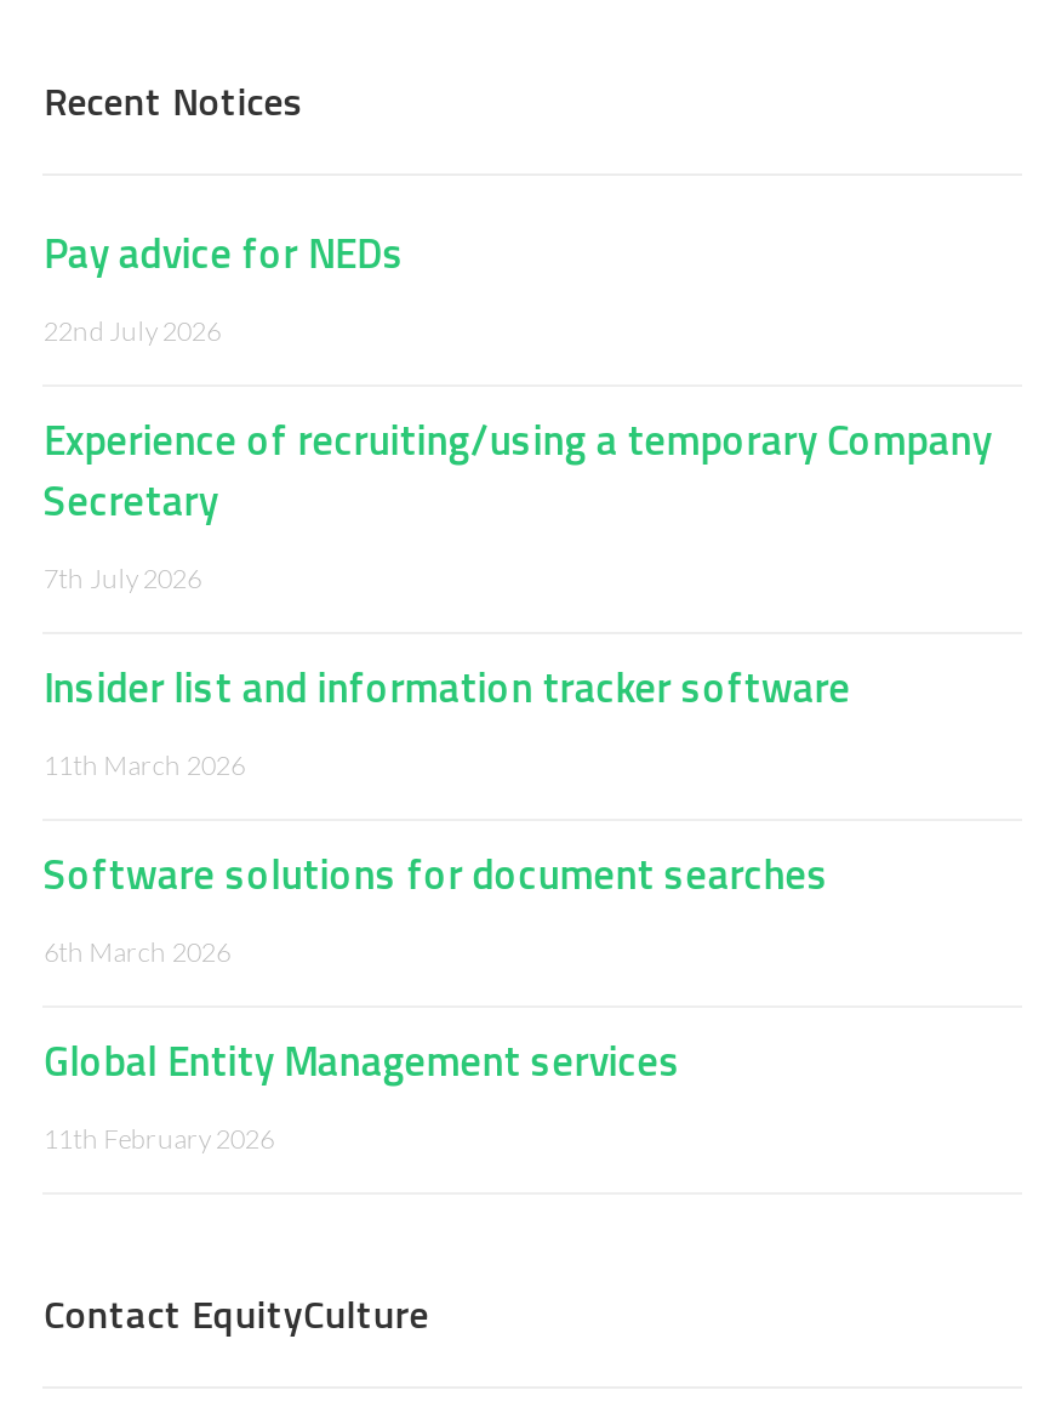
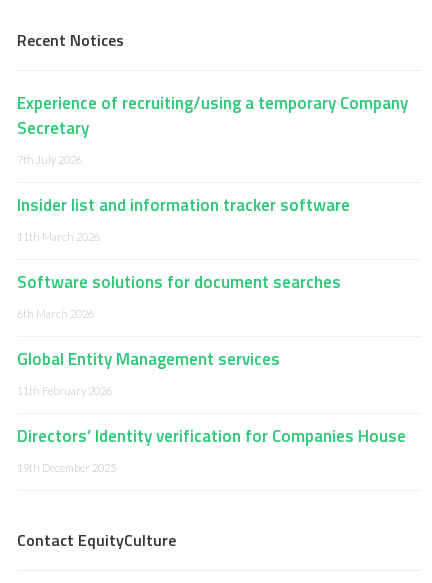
[43,222,405,346] Pay advice for NEDs | 22nd July 2026 -> none
moved [43,409,992,1153] -> [17,90,408,397]: Experience of recruiting/using a temporary Company | Secretary | 7th July 2026 | ... | Global Entity Management services | 11th February 2026
none -> [17,423,406,474] Directors’ Identity verification for Companies House | 19th December 2025

